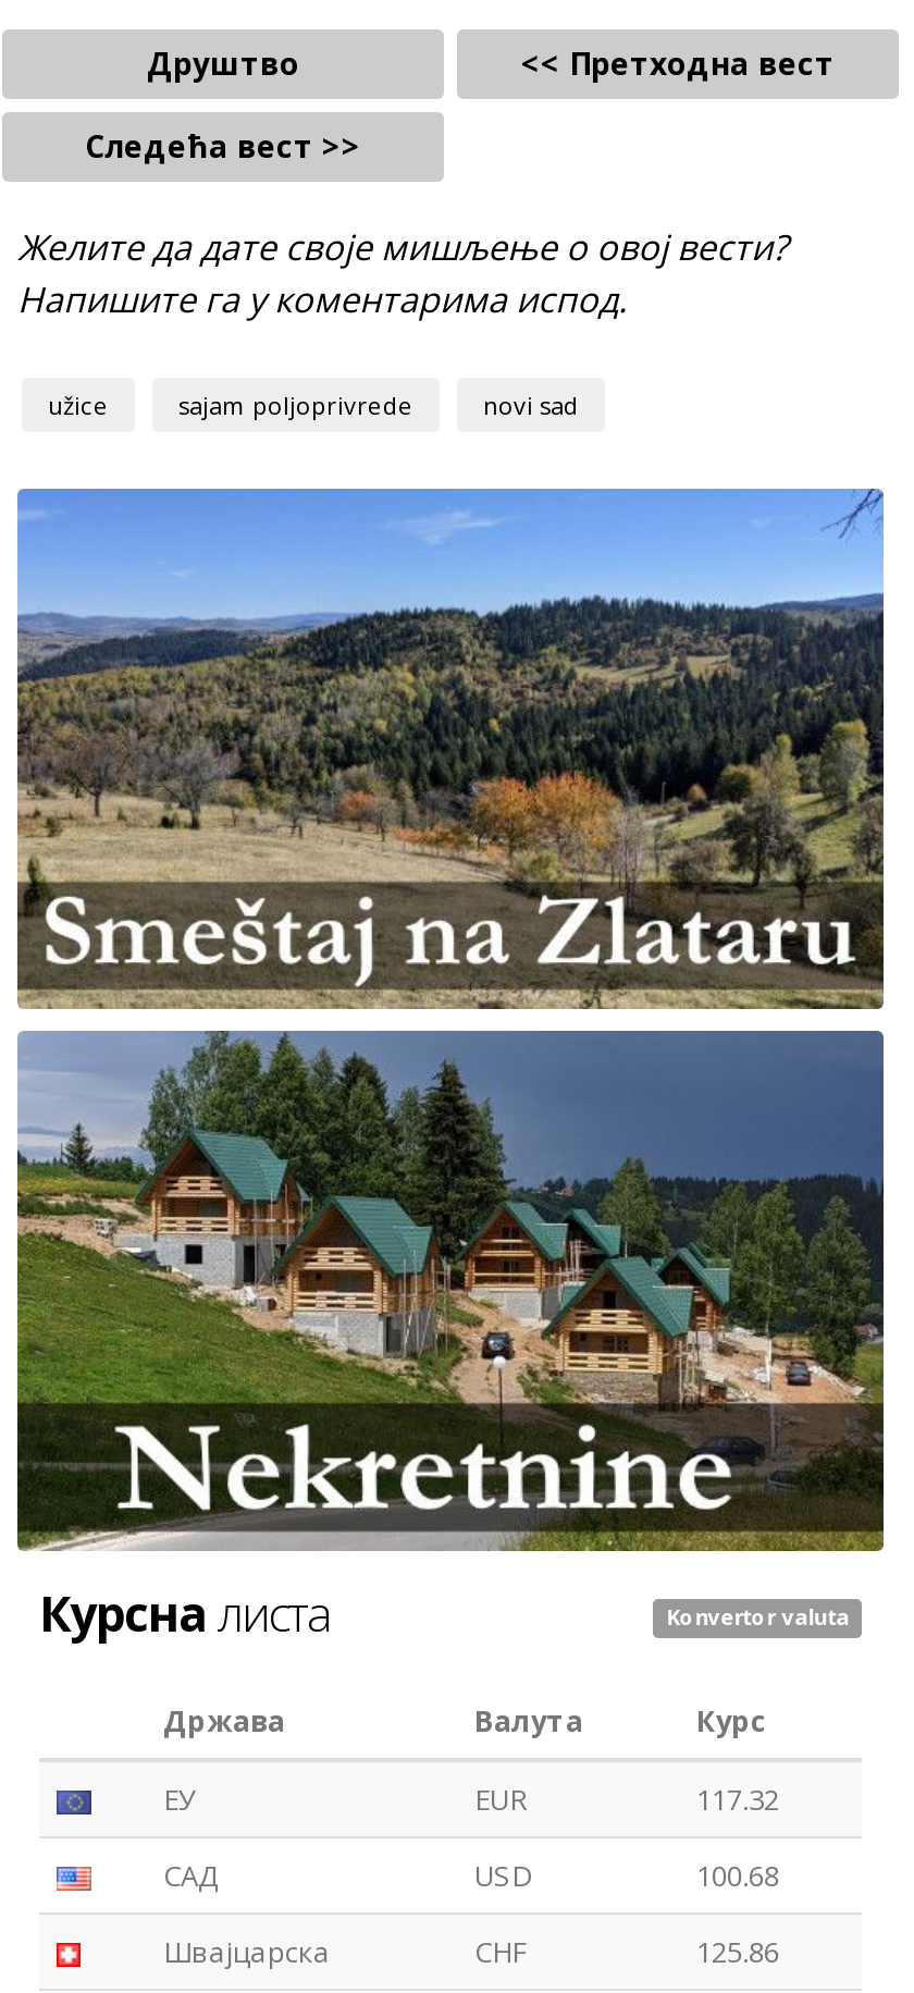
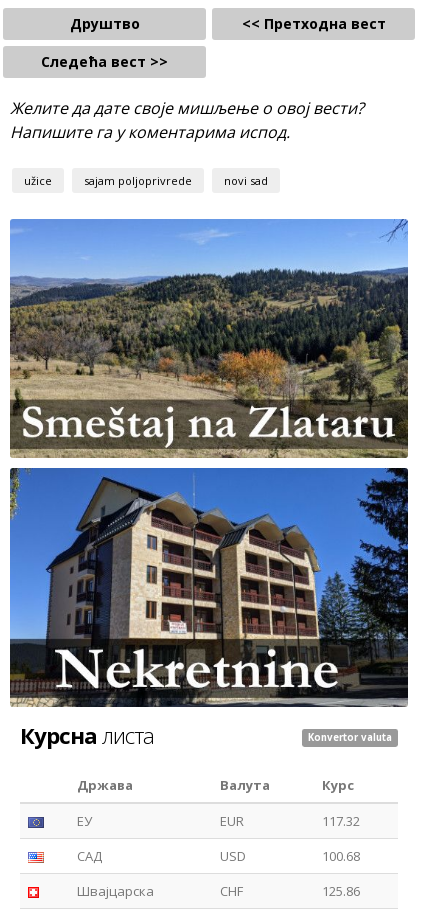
[15,1029,886,1553] [image] -> [9,467,409,708] [image]

